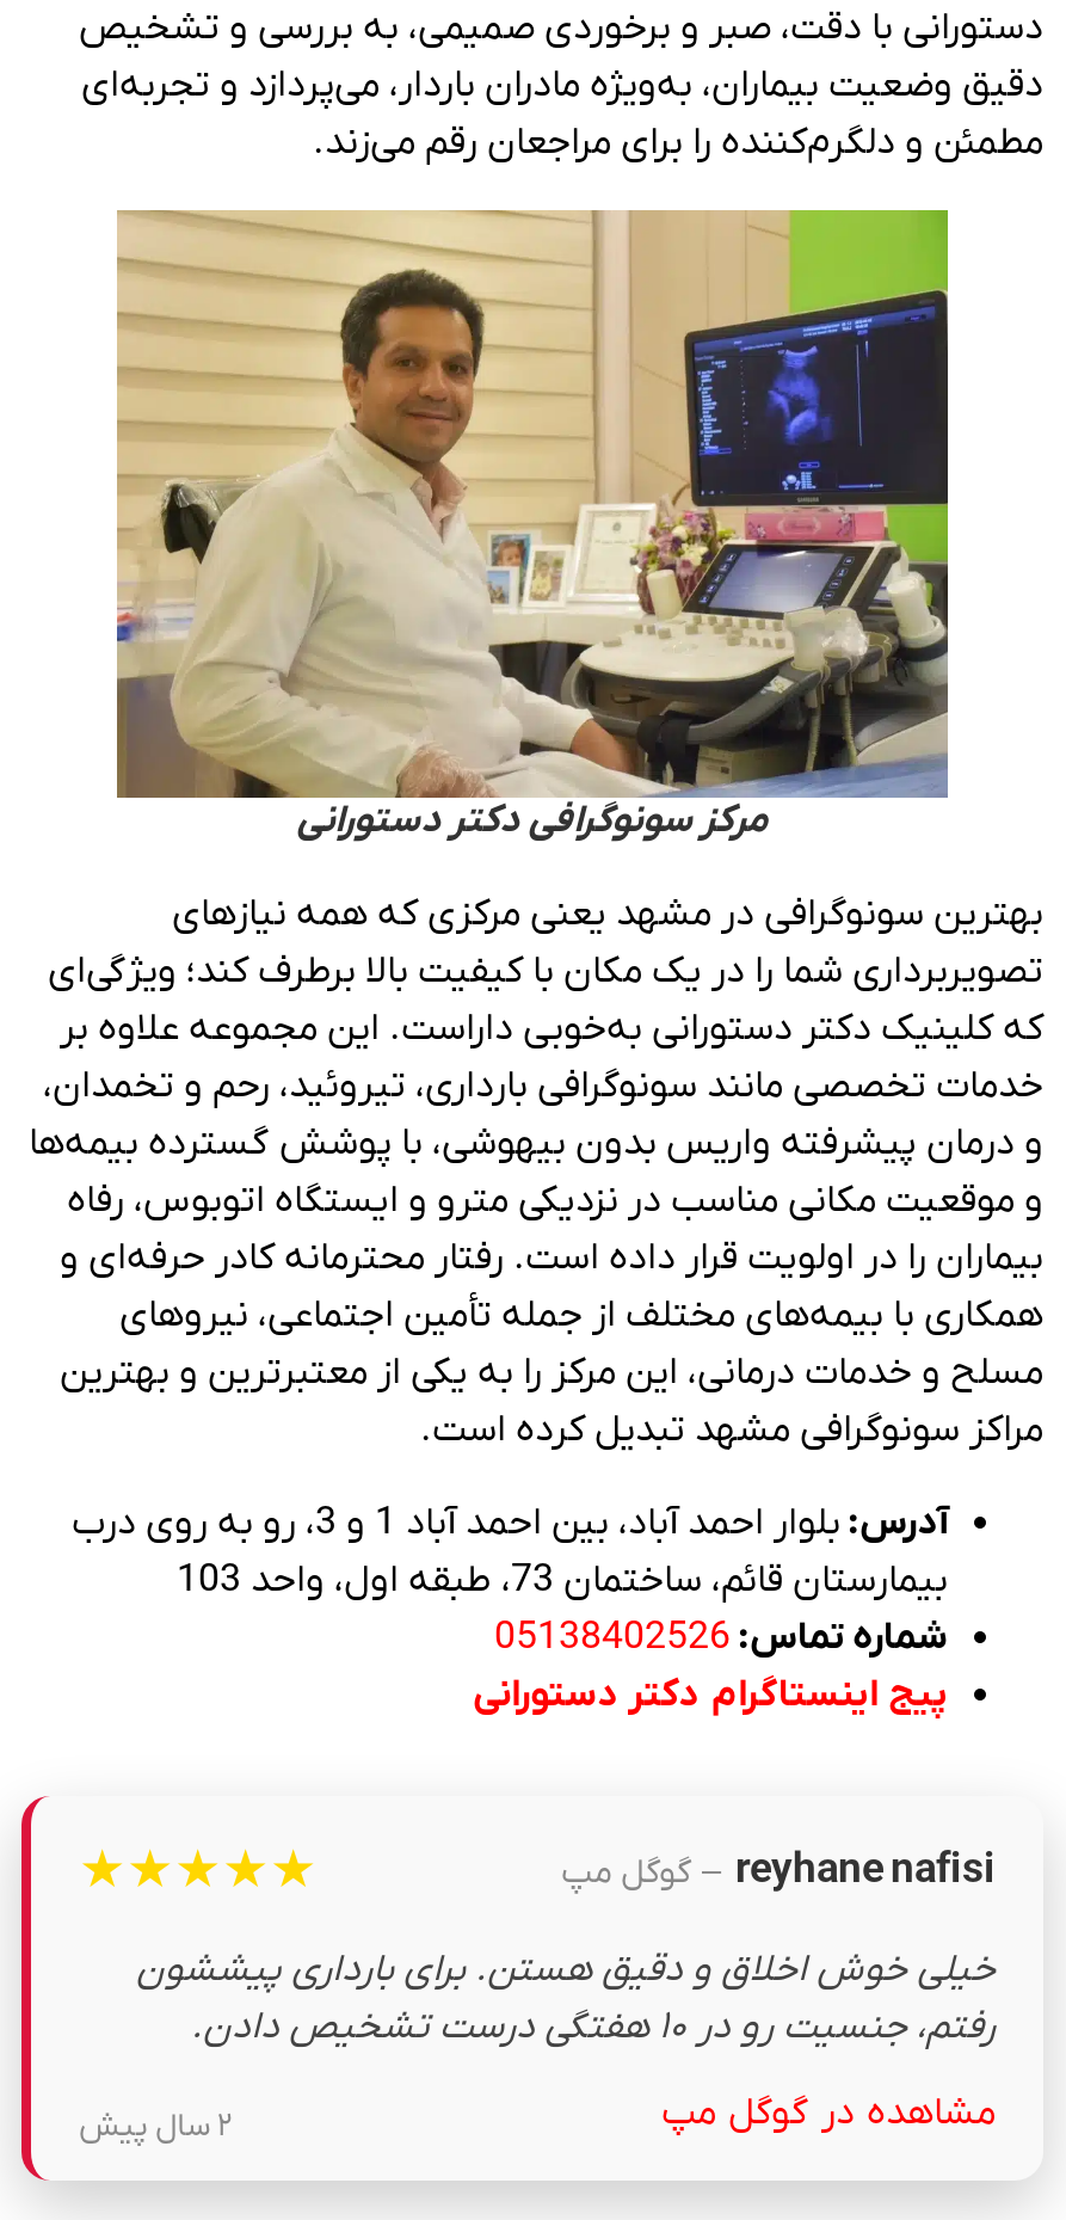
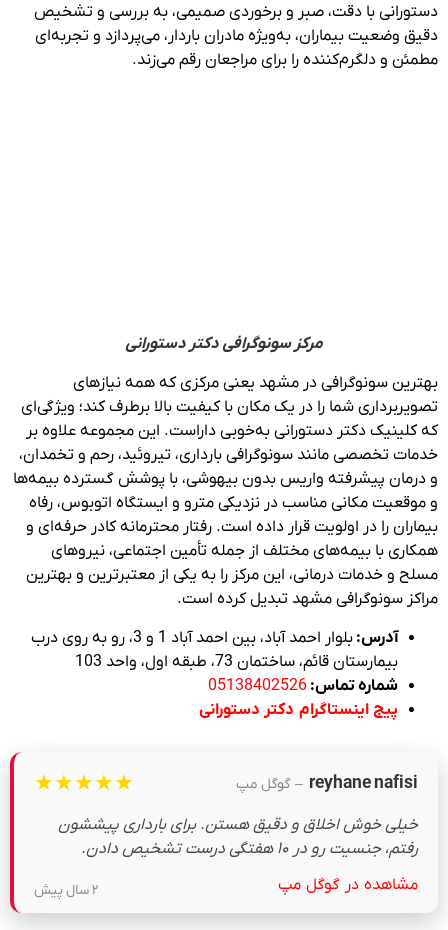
[115,208,950,800] [image] -> none

